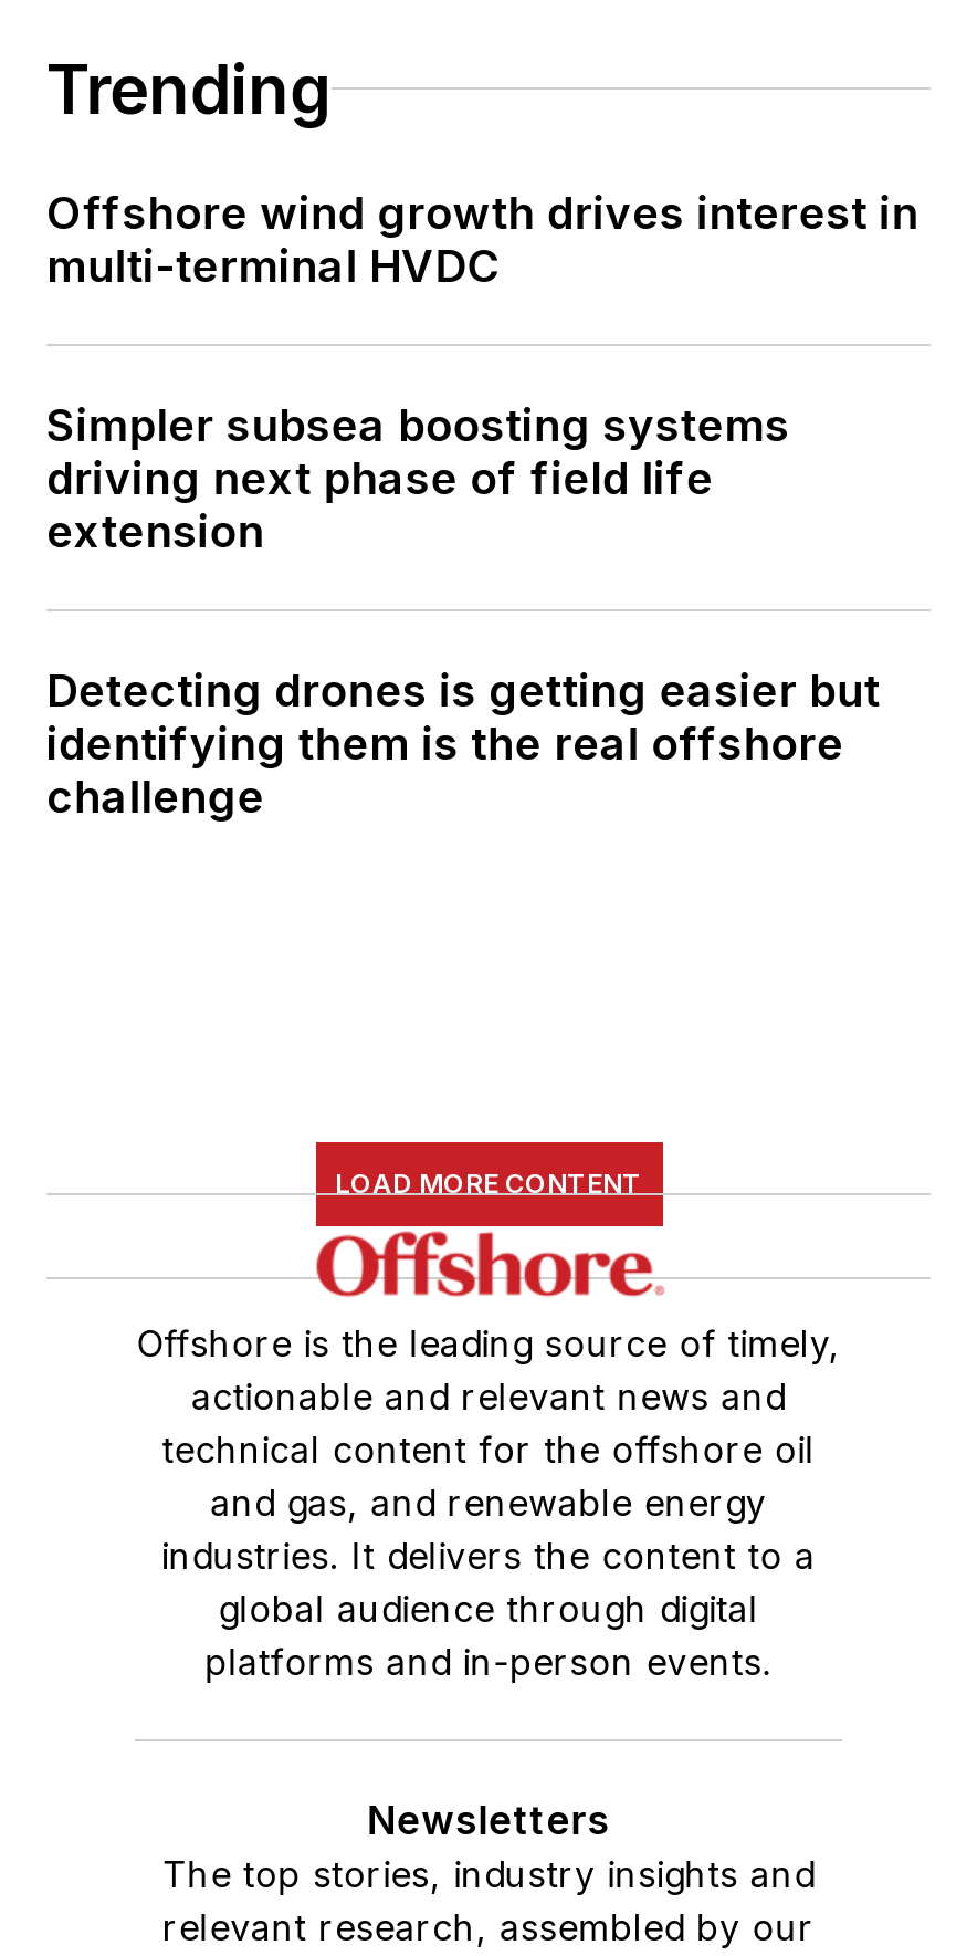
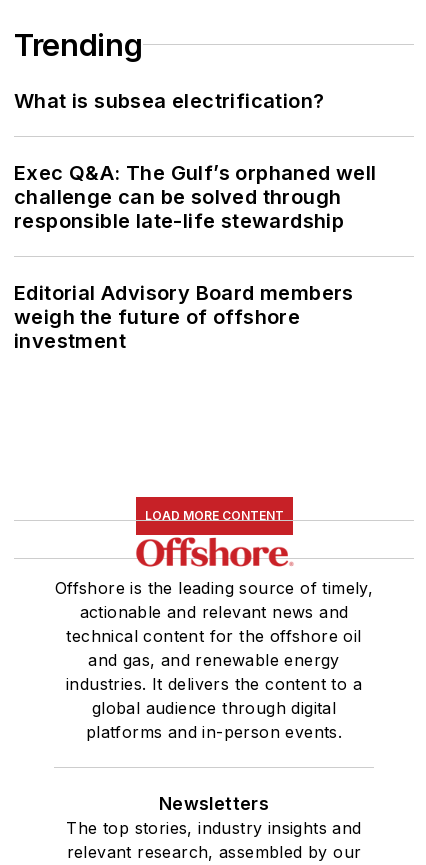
[46,187,919,293] Offshore wind growth drives interest in | multi-terminal HVDC -> [14,89,324,113] What is subsea electrification?
[46,399,790,558] Simpler subsea boosting systems | driving next phase of field life | extension -> [14,161,377,233] Exec Q&A: The Gulf’s orphaned well | challenge can be solved through | responsible late-life stewardship
[46,664,880,824] Detecting drones is getting easier but | identifying them is the real offshore | challenge -> [14,281,354,353] Editorial Advisory Board members | weigh the future of offshore | investment

